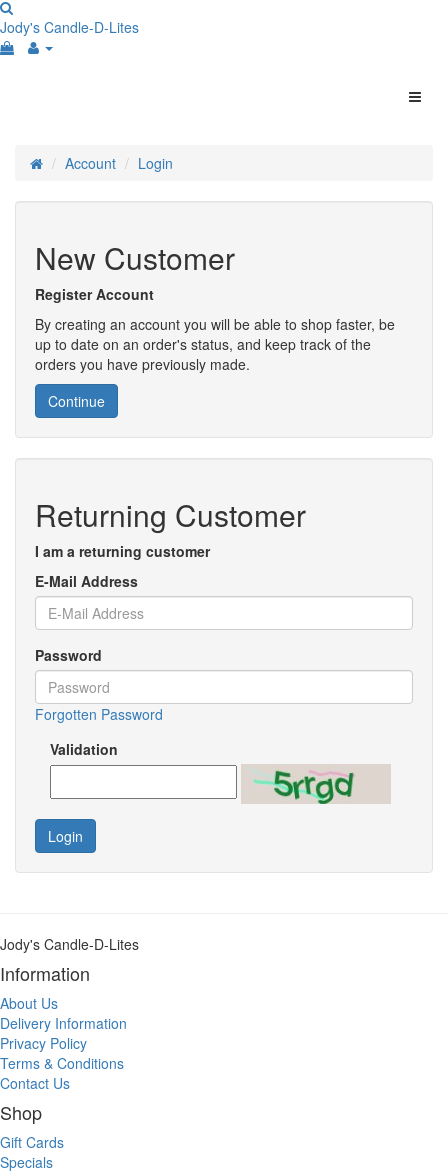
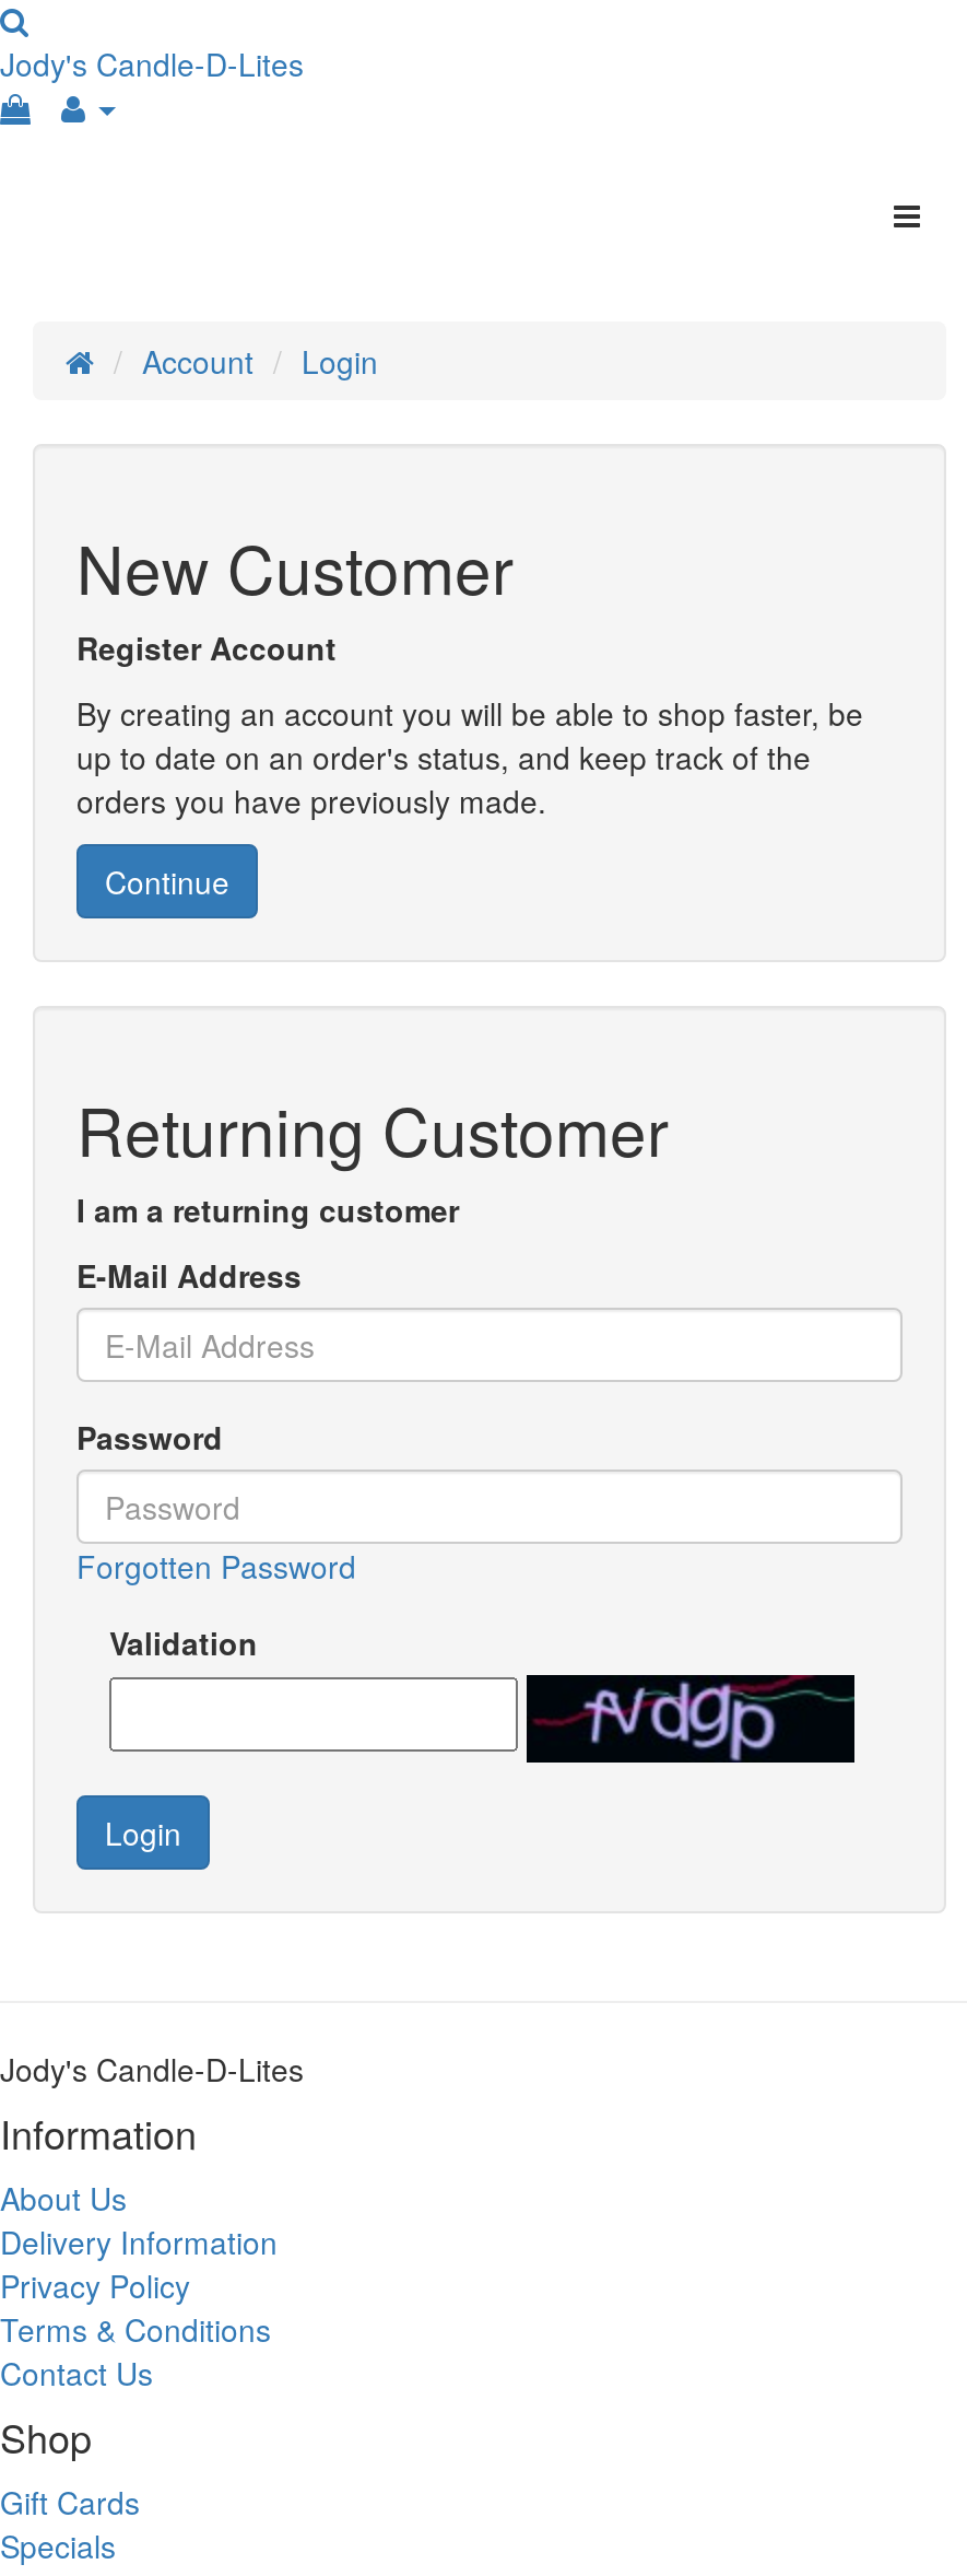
[241,764,391,805] [image] -> [524,1673,857,1765] [image]

